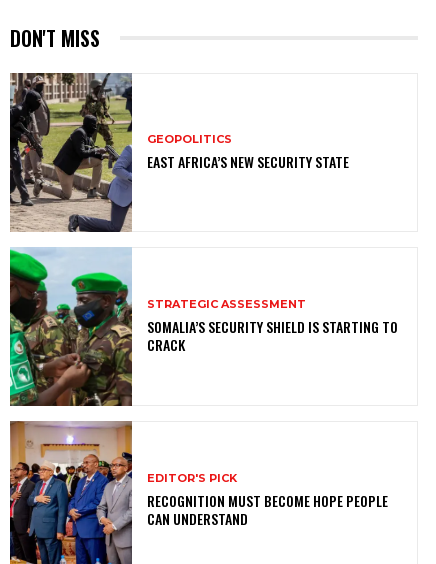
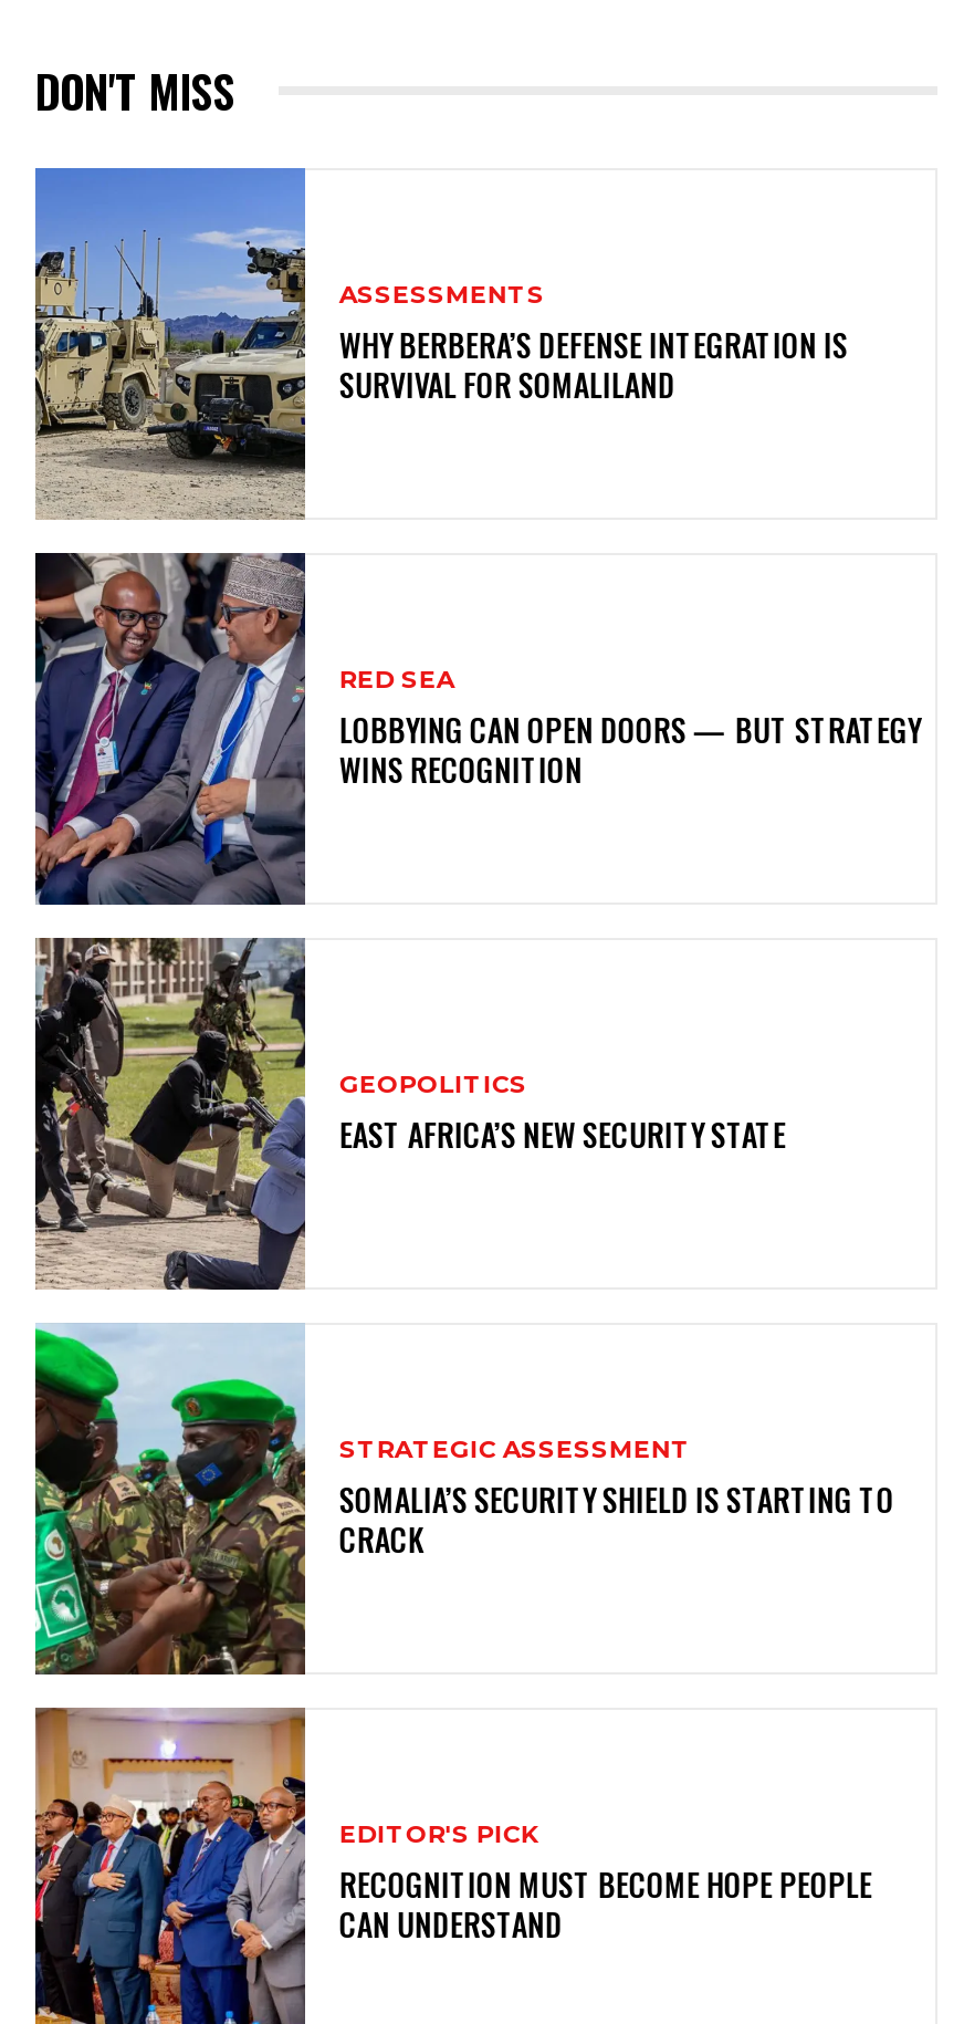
none -> [33,166,848,518] [image] | ASSESSMENTS | WHY BERBERA’S DEFENSE INTEGRATION IS | SURVIVAL FOR SOMALILAND
none -> [33,551,921,907] [image] | RED SEA | LOBBYING CAN OPEN DOORS — BUT STRATEGY | WINS RECOGNITION

